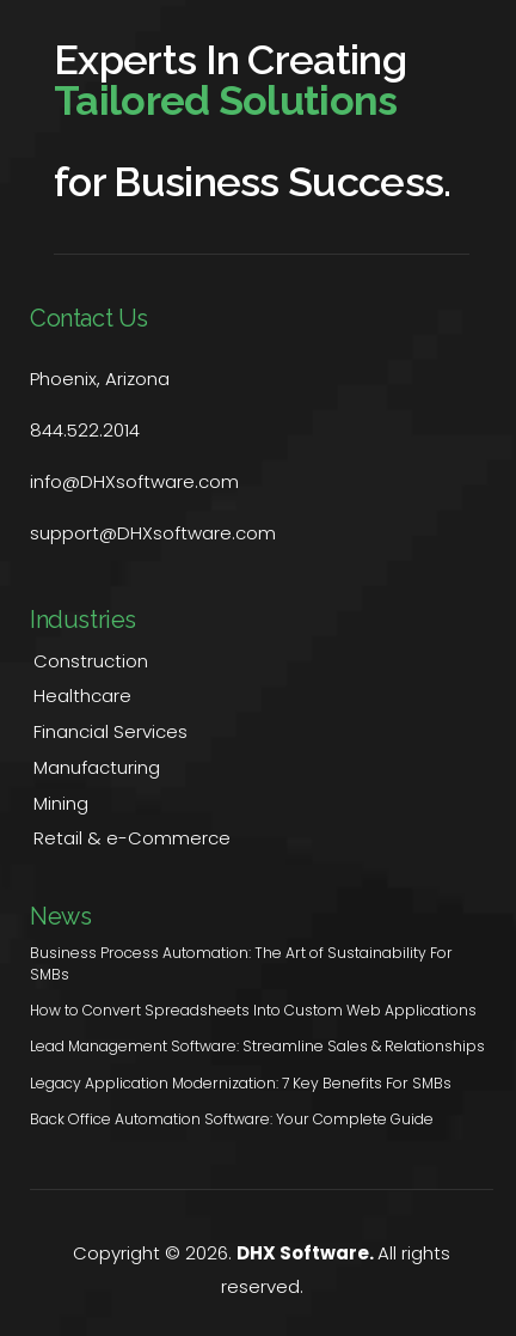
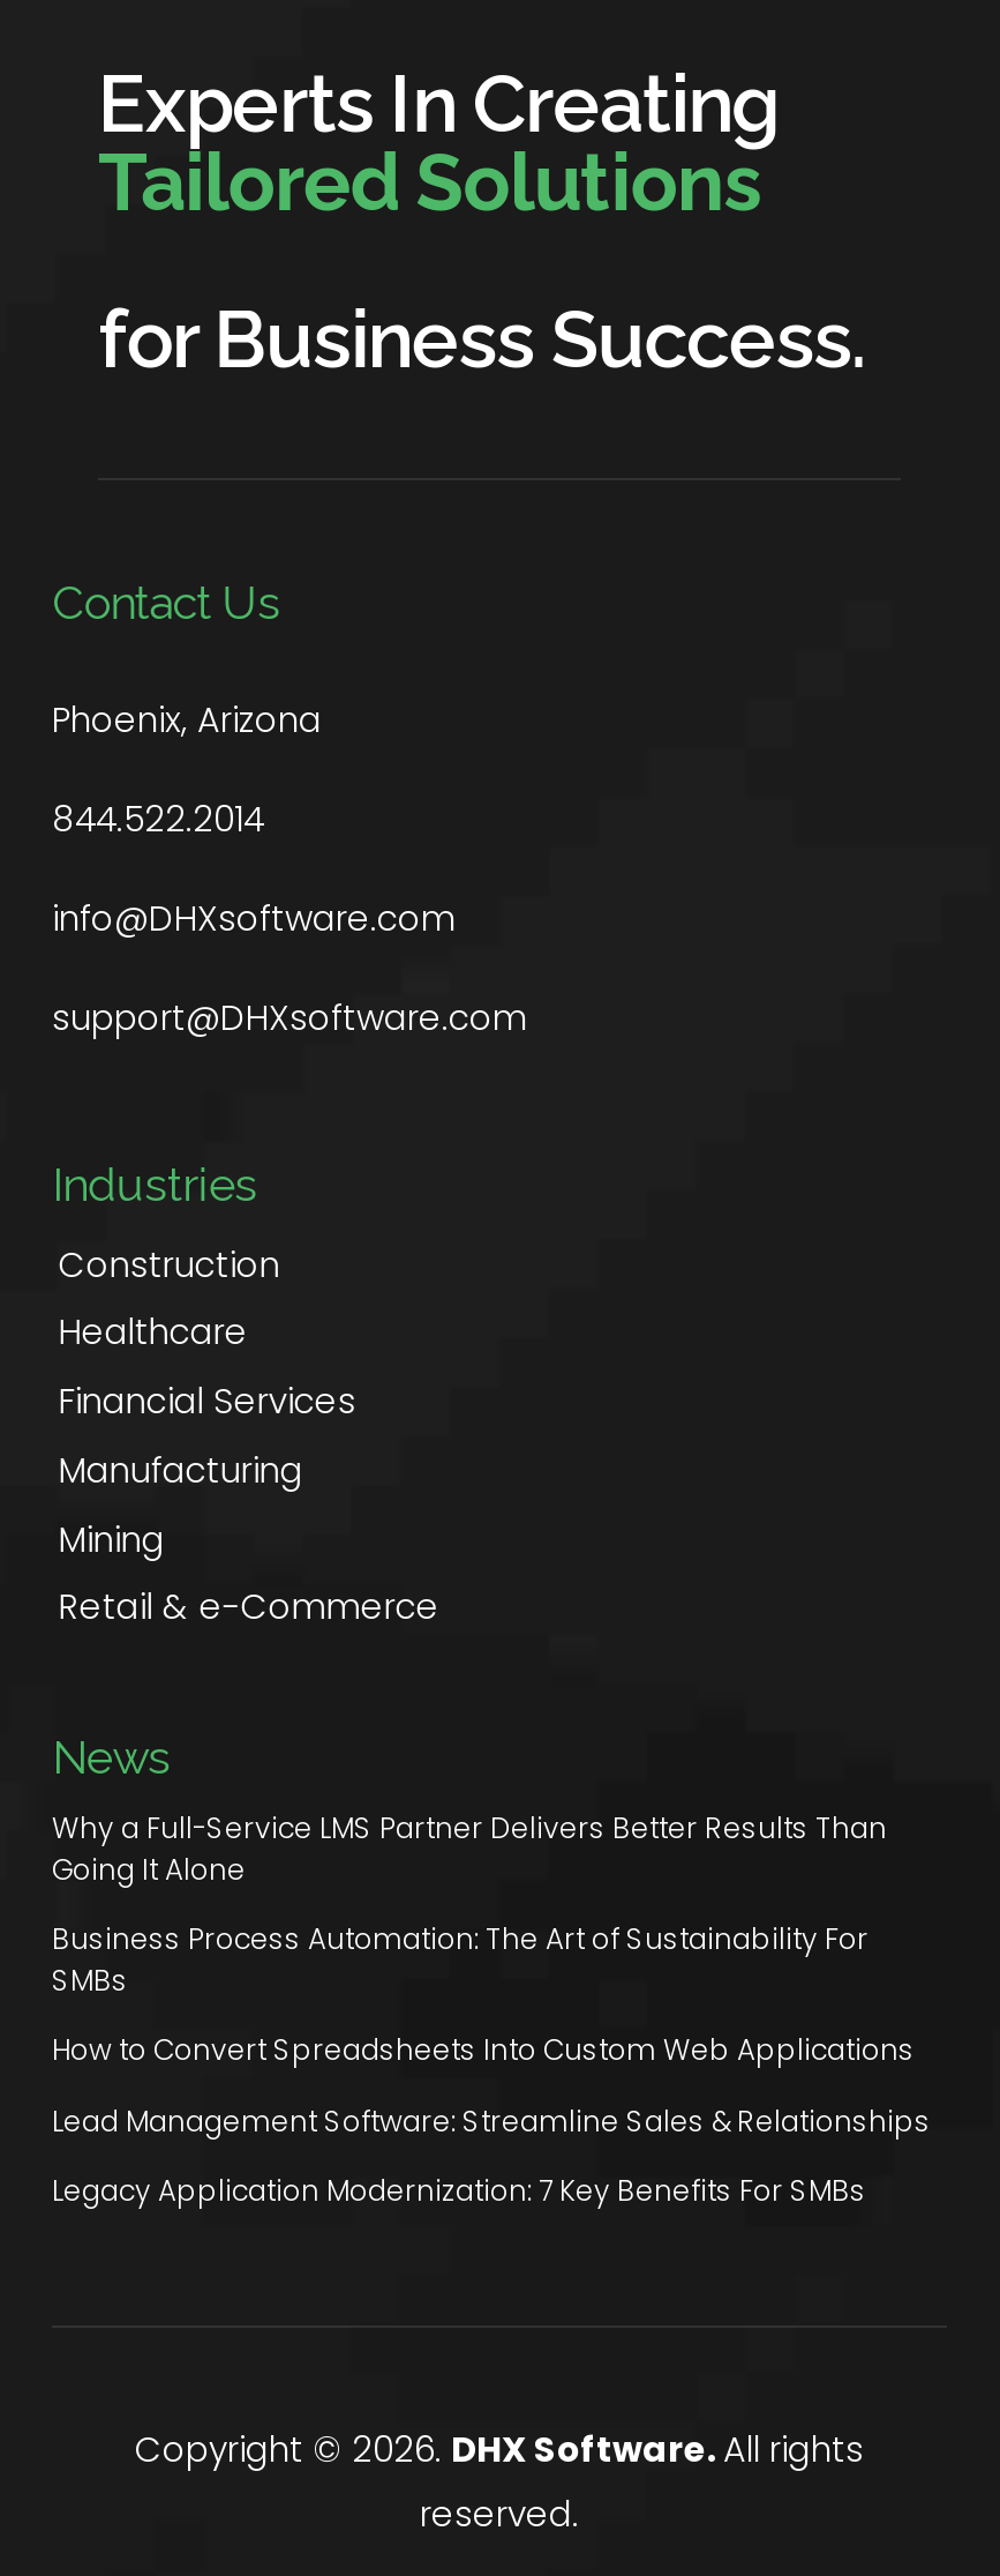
none -> [52,1808,887,1889] Why a Full-Service LMS Partner Delivers Better Results Than | Going It Alone
moved [30,942,485,1093] -> [52,1919,931,2210]: Business Process Automation: The Art of Sustainability For | SMBs | How to Convert Spreadsheets Into Custom Web Applications | Lead Management Software: Streamline Sales & Relationships | Legacy Application Modernization: 7 Key Benefits For SMBs
[30,1109,434,1129] Back Office Automation Software: Your Complete Guide -> none

